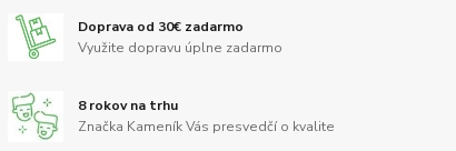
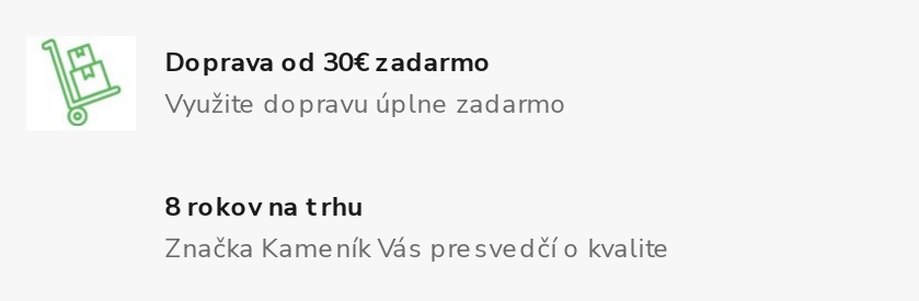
[11,92,59,141] [image] -> none

